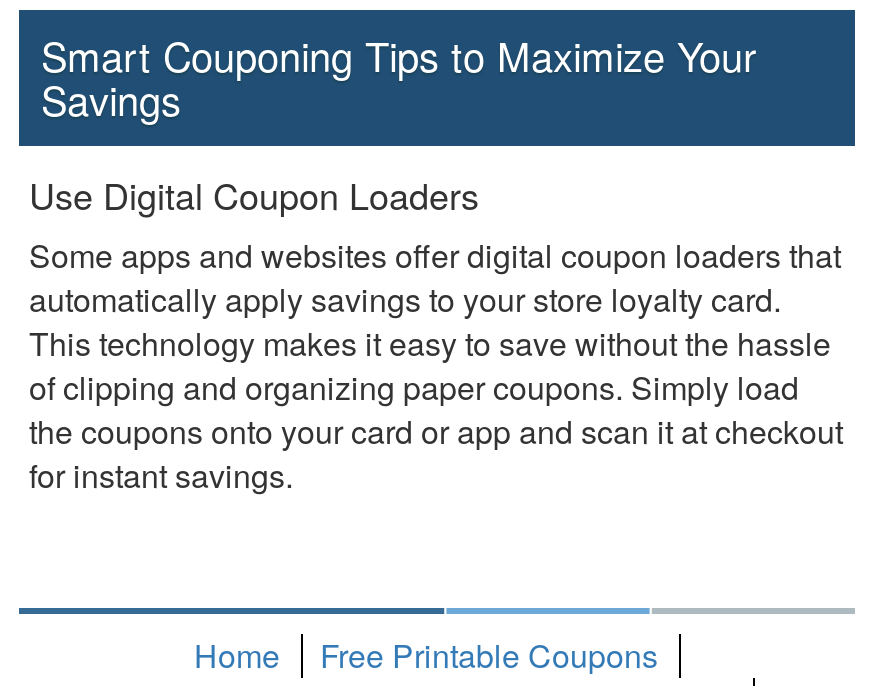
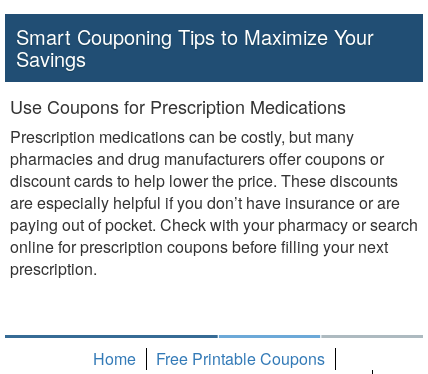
[29,168,843,498] Use Digital Coupon Loaders | Some apps and websites offer digital coupon loaders that | automatically apply savings to your store loyalty card. | This technology makes it easy to save without the hassle | of clipping and organizing paper coupons. Simply load | the coupons onto your card or app and scan it at checkout | for instant savings. -> [10,93,418,280] Use Coupons for Prescription Medications | Prescription medications can be costly, but many | pharmacies and drug manufacturers offer coupons or | discount cards to help lower the price. These discounts | are especially helpful if you don’t have insurance or are | paying out of pocket. Check with your pharmacy or search | online for prescription coupons before filling your next | prescription.

